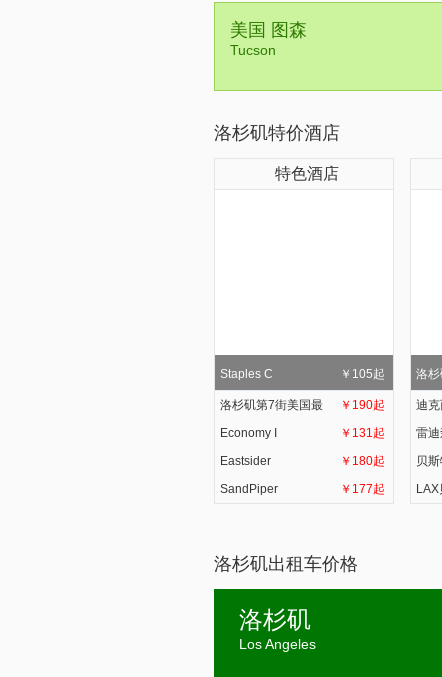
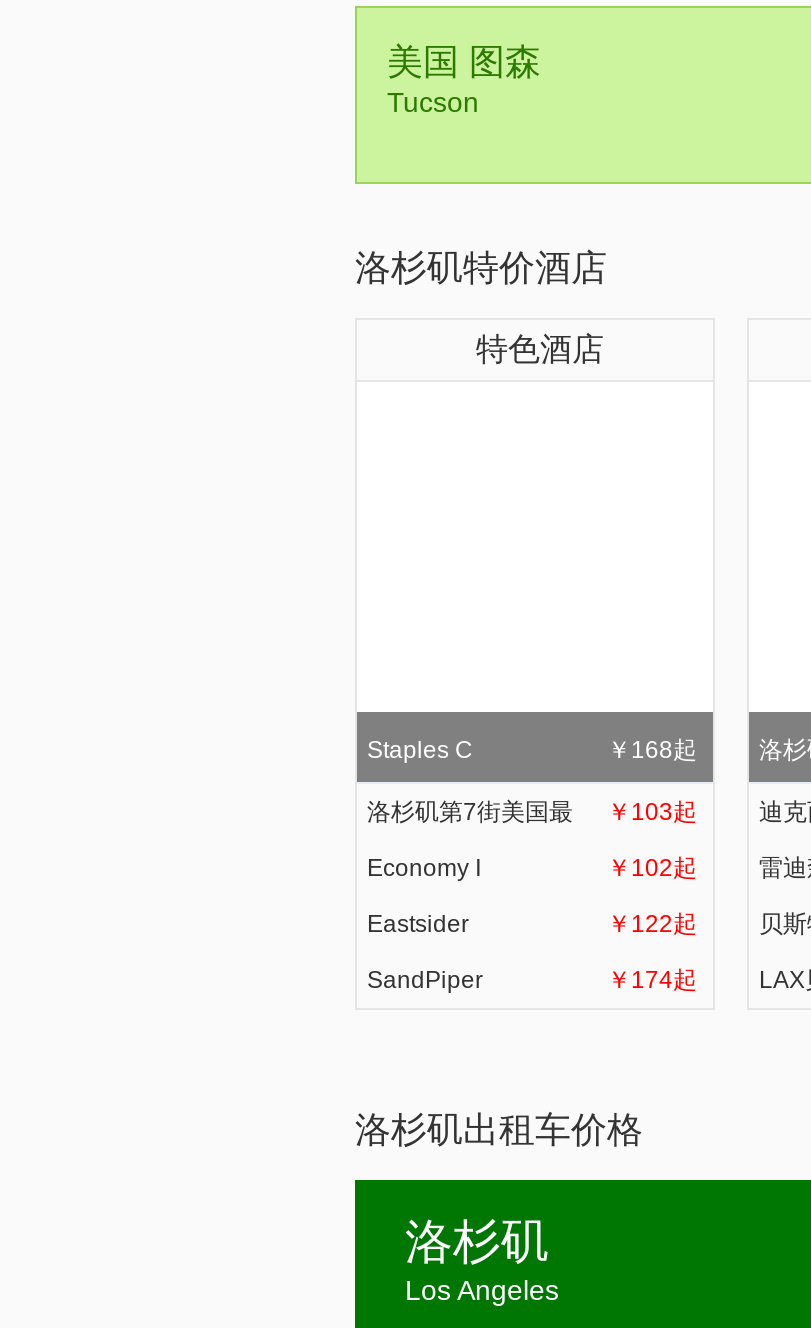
[340,367,385,381] ￥105起 -> [607,736,697,764] ￥168起
[220,398,385,412] 洛杉矶第7街美国最 ￥190起 -> [367,798,697,826] 洛杉矶第7街美国最 ￥103起
[340,426,385,440] ￥131起 -> [607,854,697,882] ￥102起
[340,454,385,468] ￥180起 -> [607,910,697,938] ￥122起
[340,482,385,496] ￥177起 -> [607,966,697,994] ￥174起

